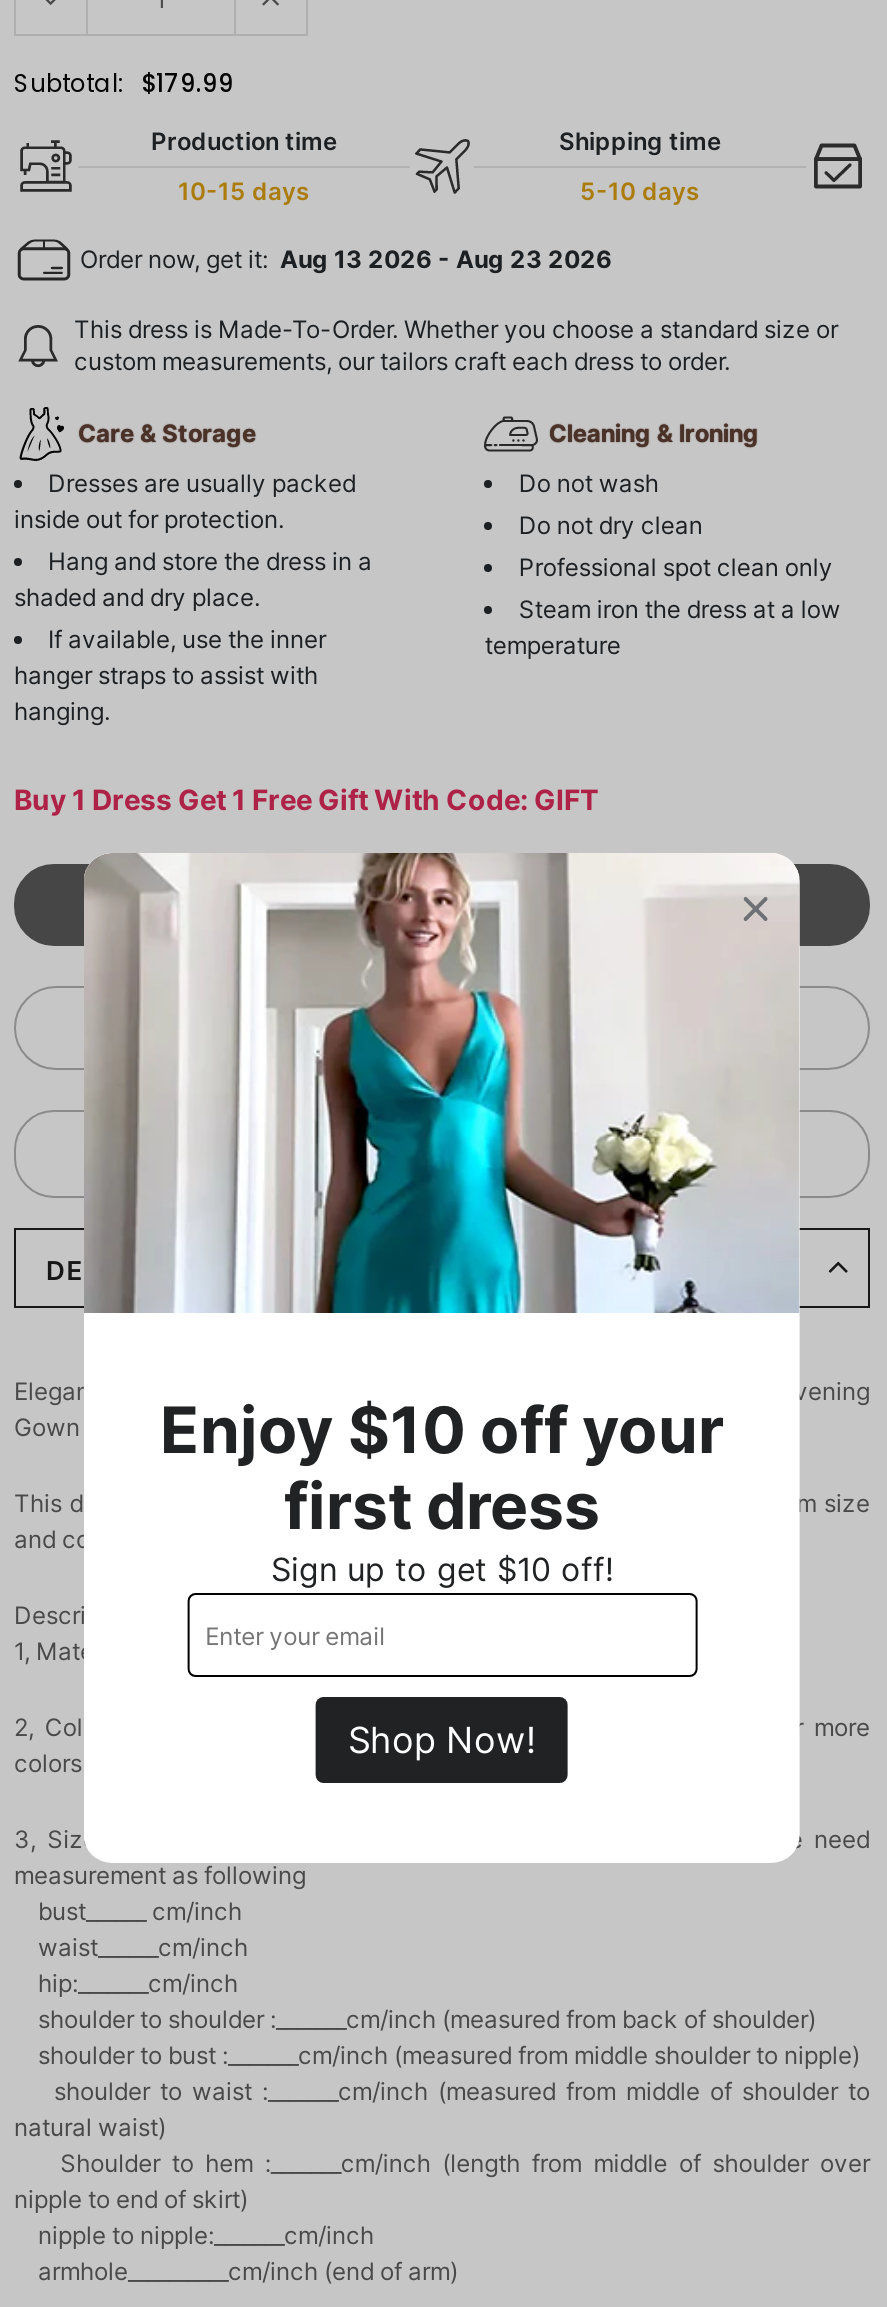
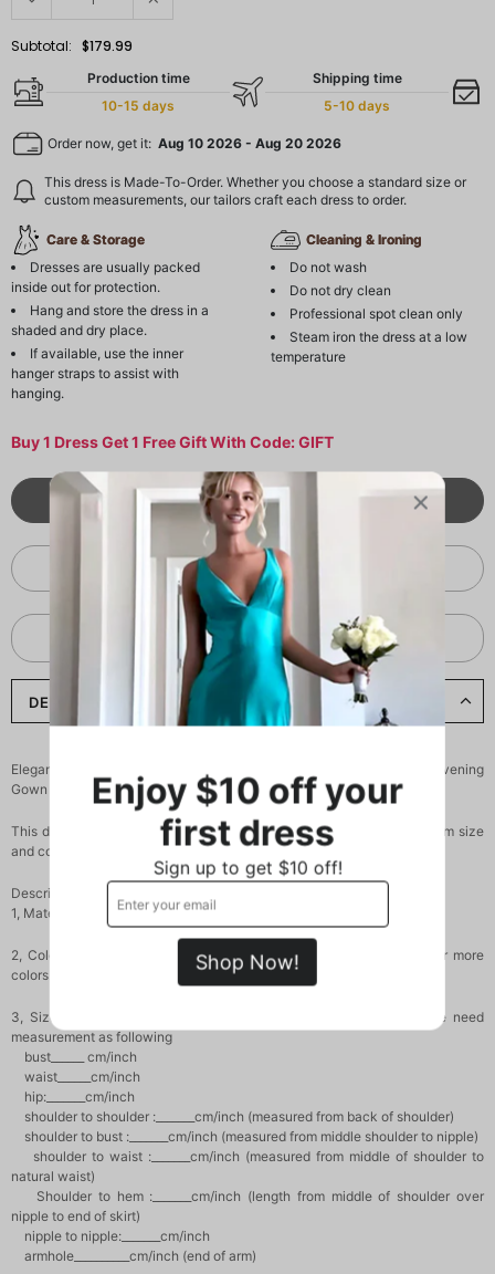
[74,243,612,273] Order now, get it: Aug 13 2026 - Aug 23 2026 -> [44,134,341,151] Order now, get it: Aug 10 2026 - Aug 20 2026

